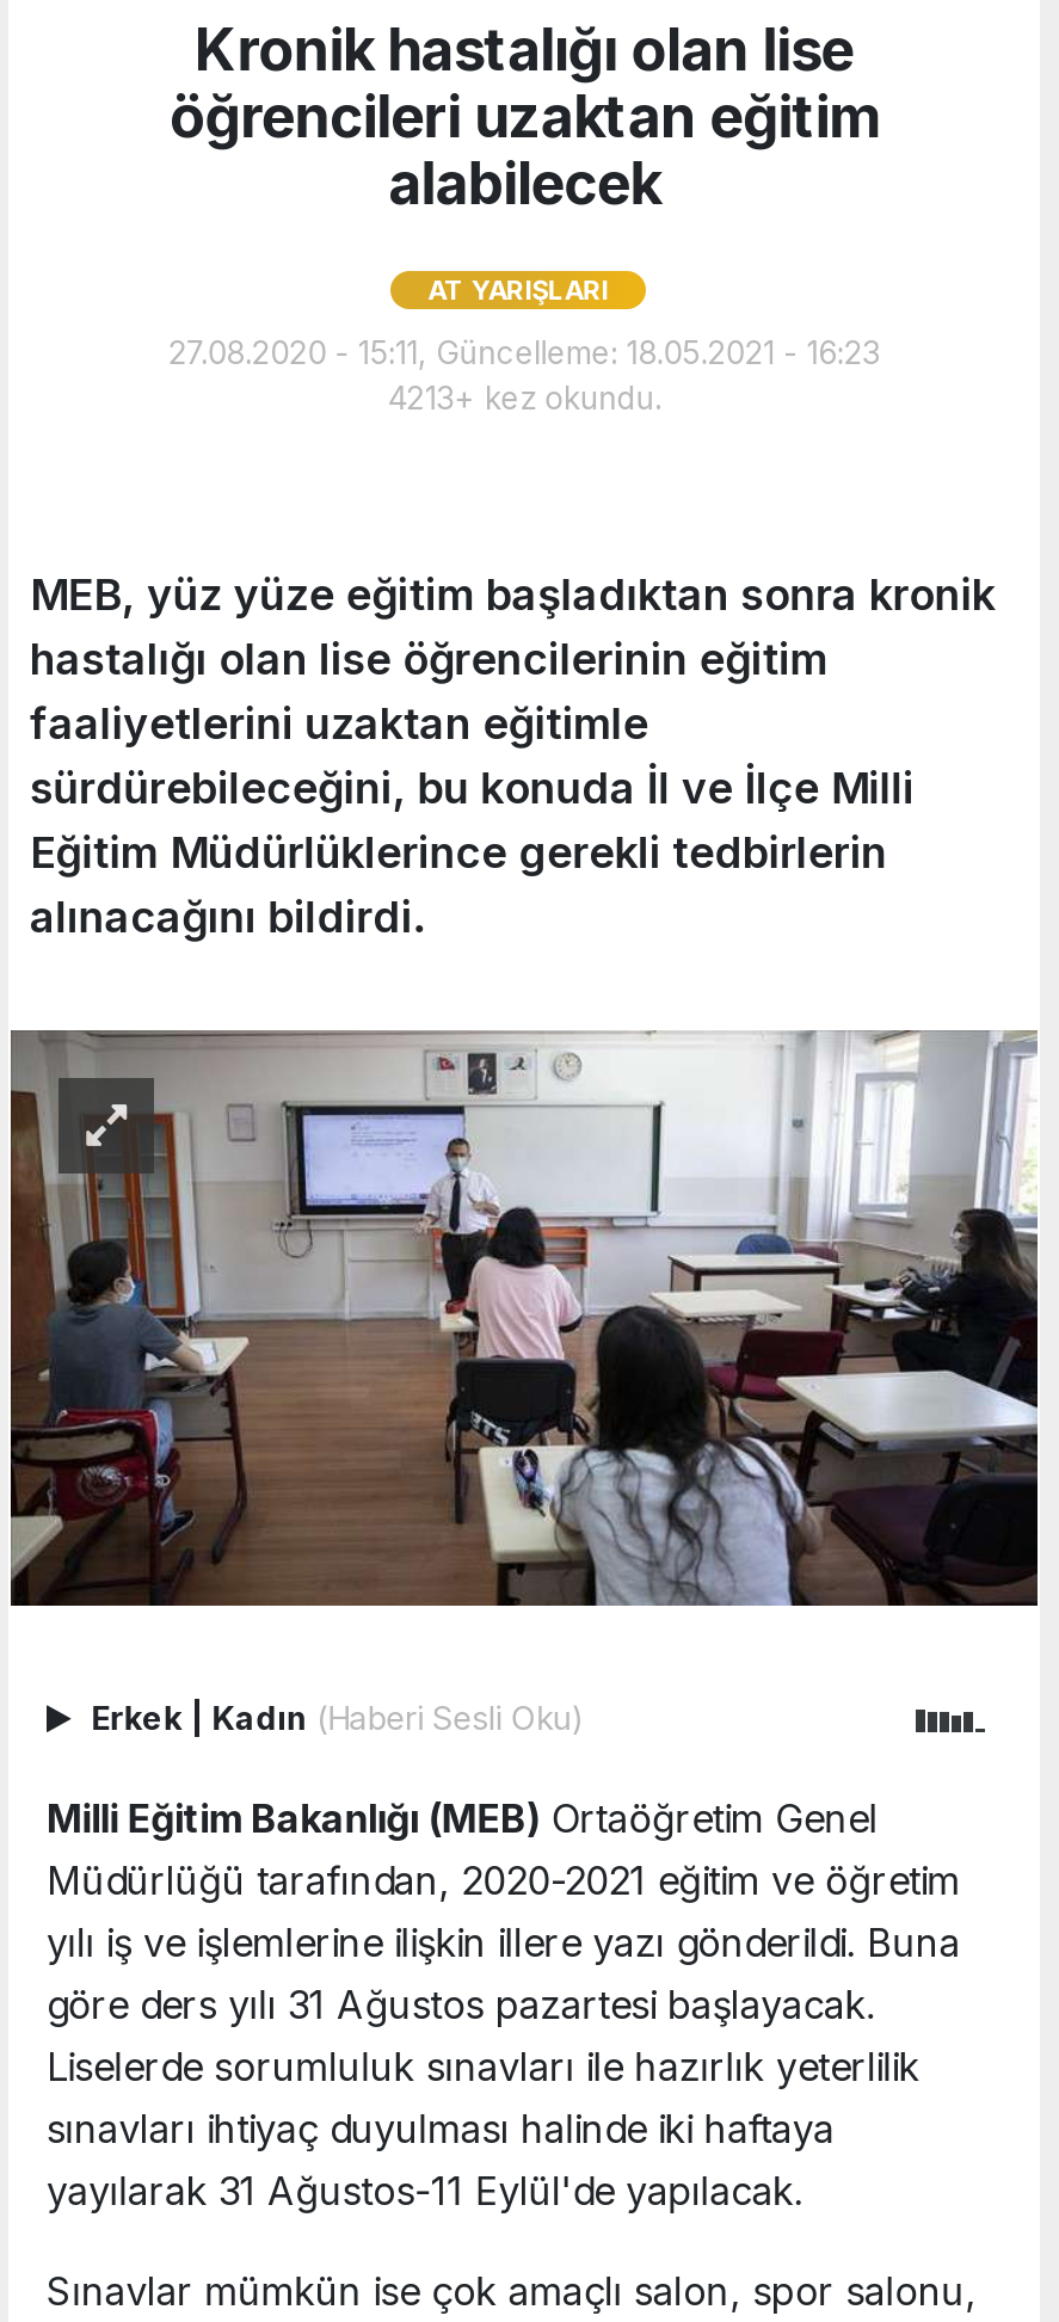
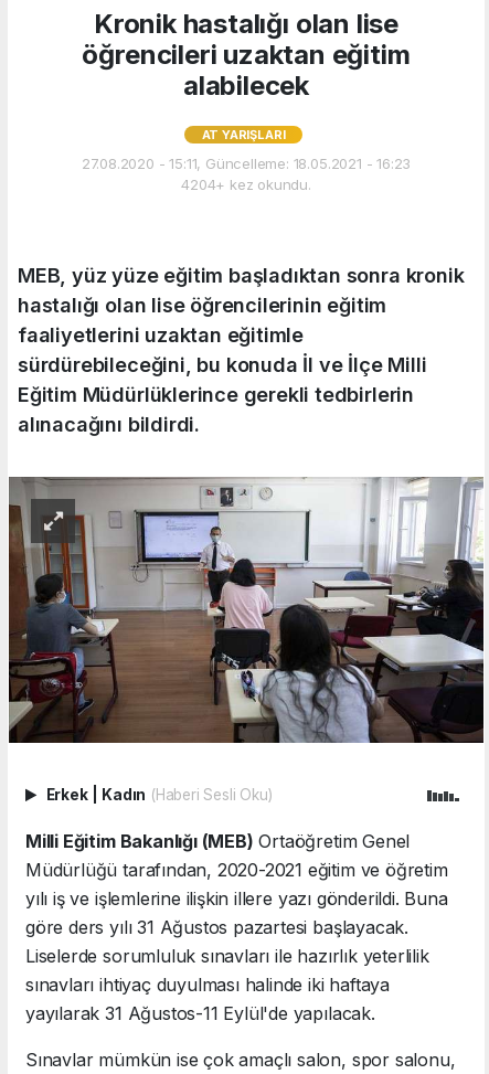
[387,378,661,416] 4213+ kez okundu. -> [181,175,311,193] 4204+ kez okundu.

